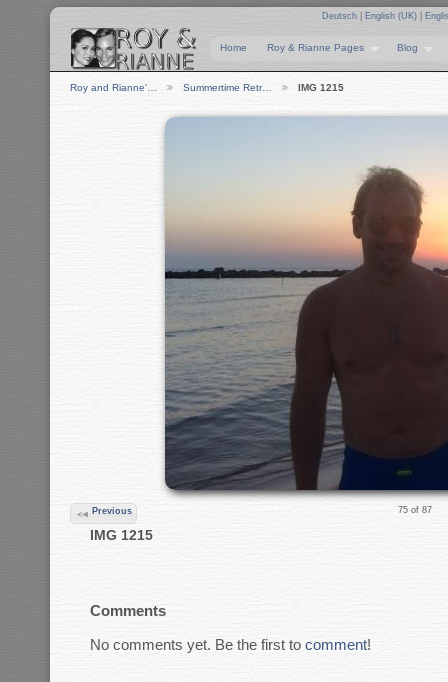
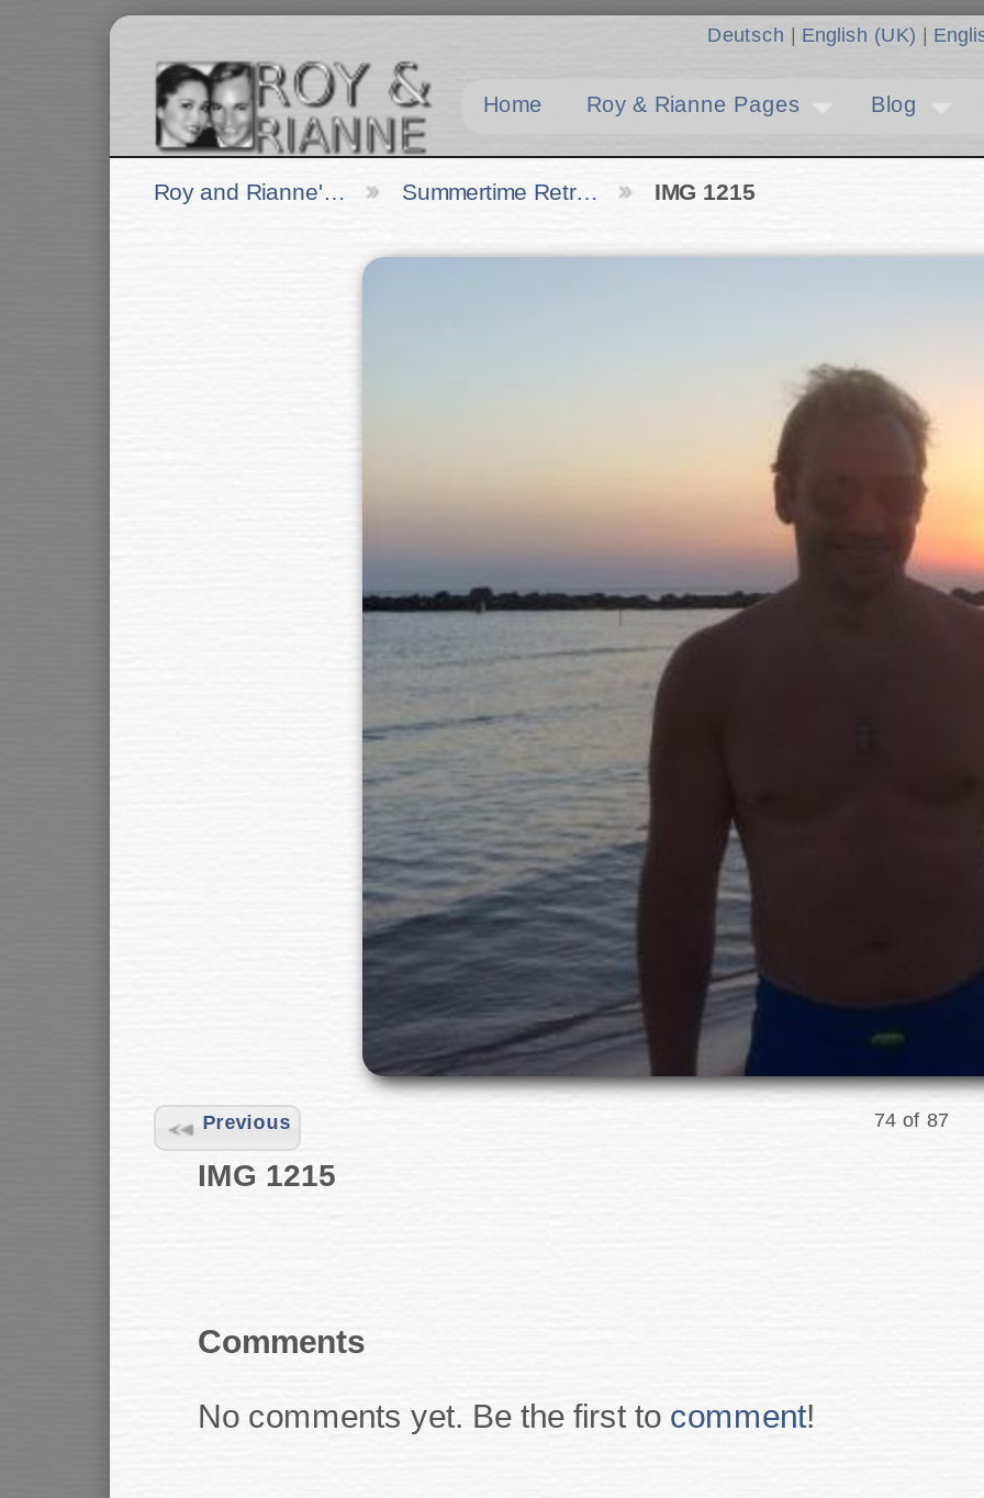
[398,505,432,515] 75 of 87 -> [874,1109,949,1131] 74 of 87

